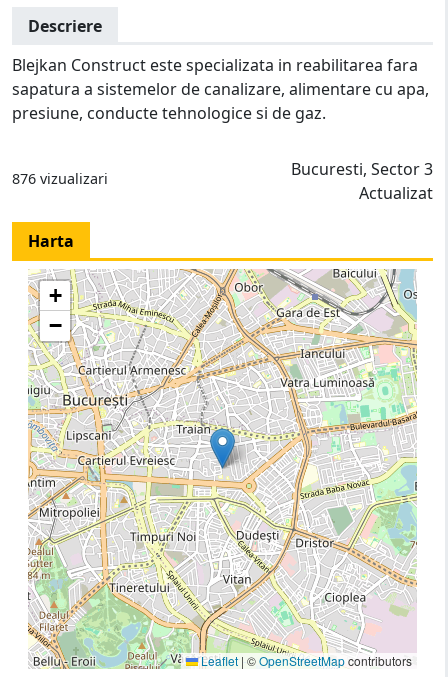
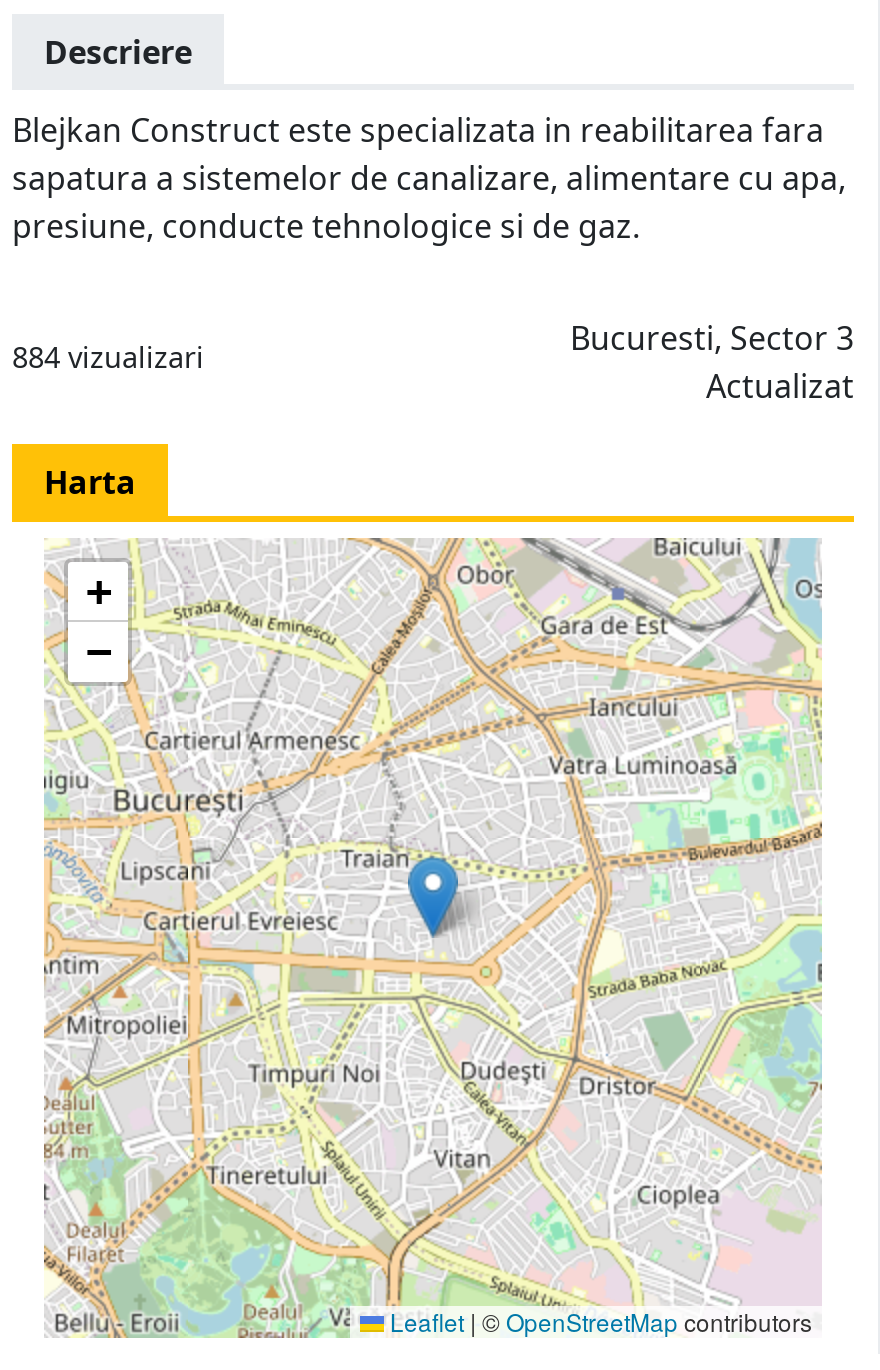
[12,169,108,188] 876 vizualizari -> [12,339,204,377] 884 vizualizari

